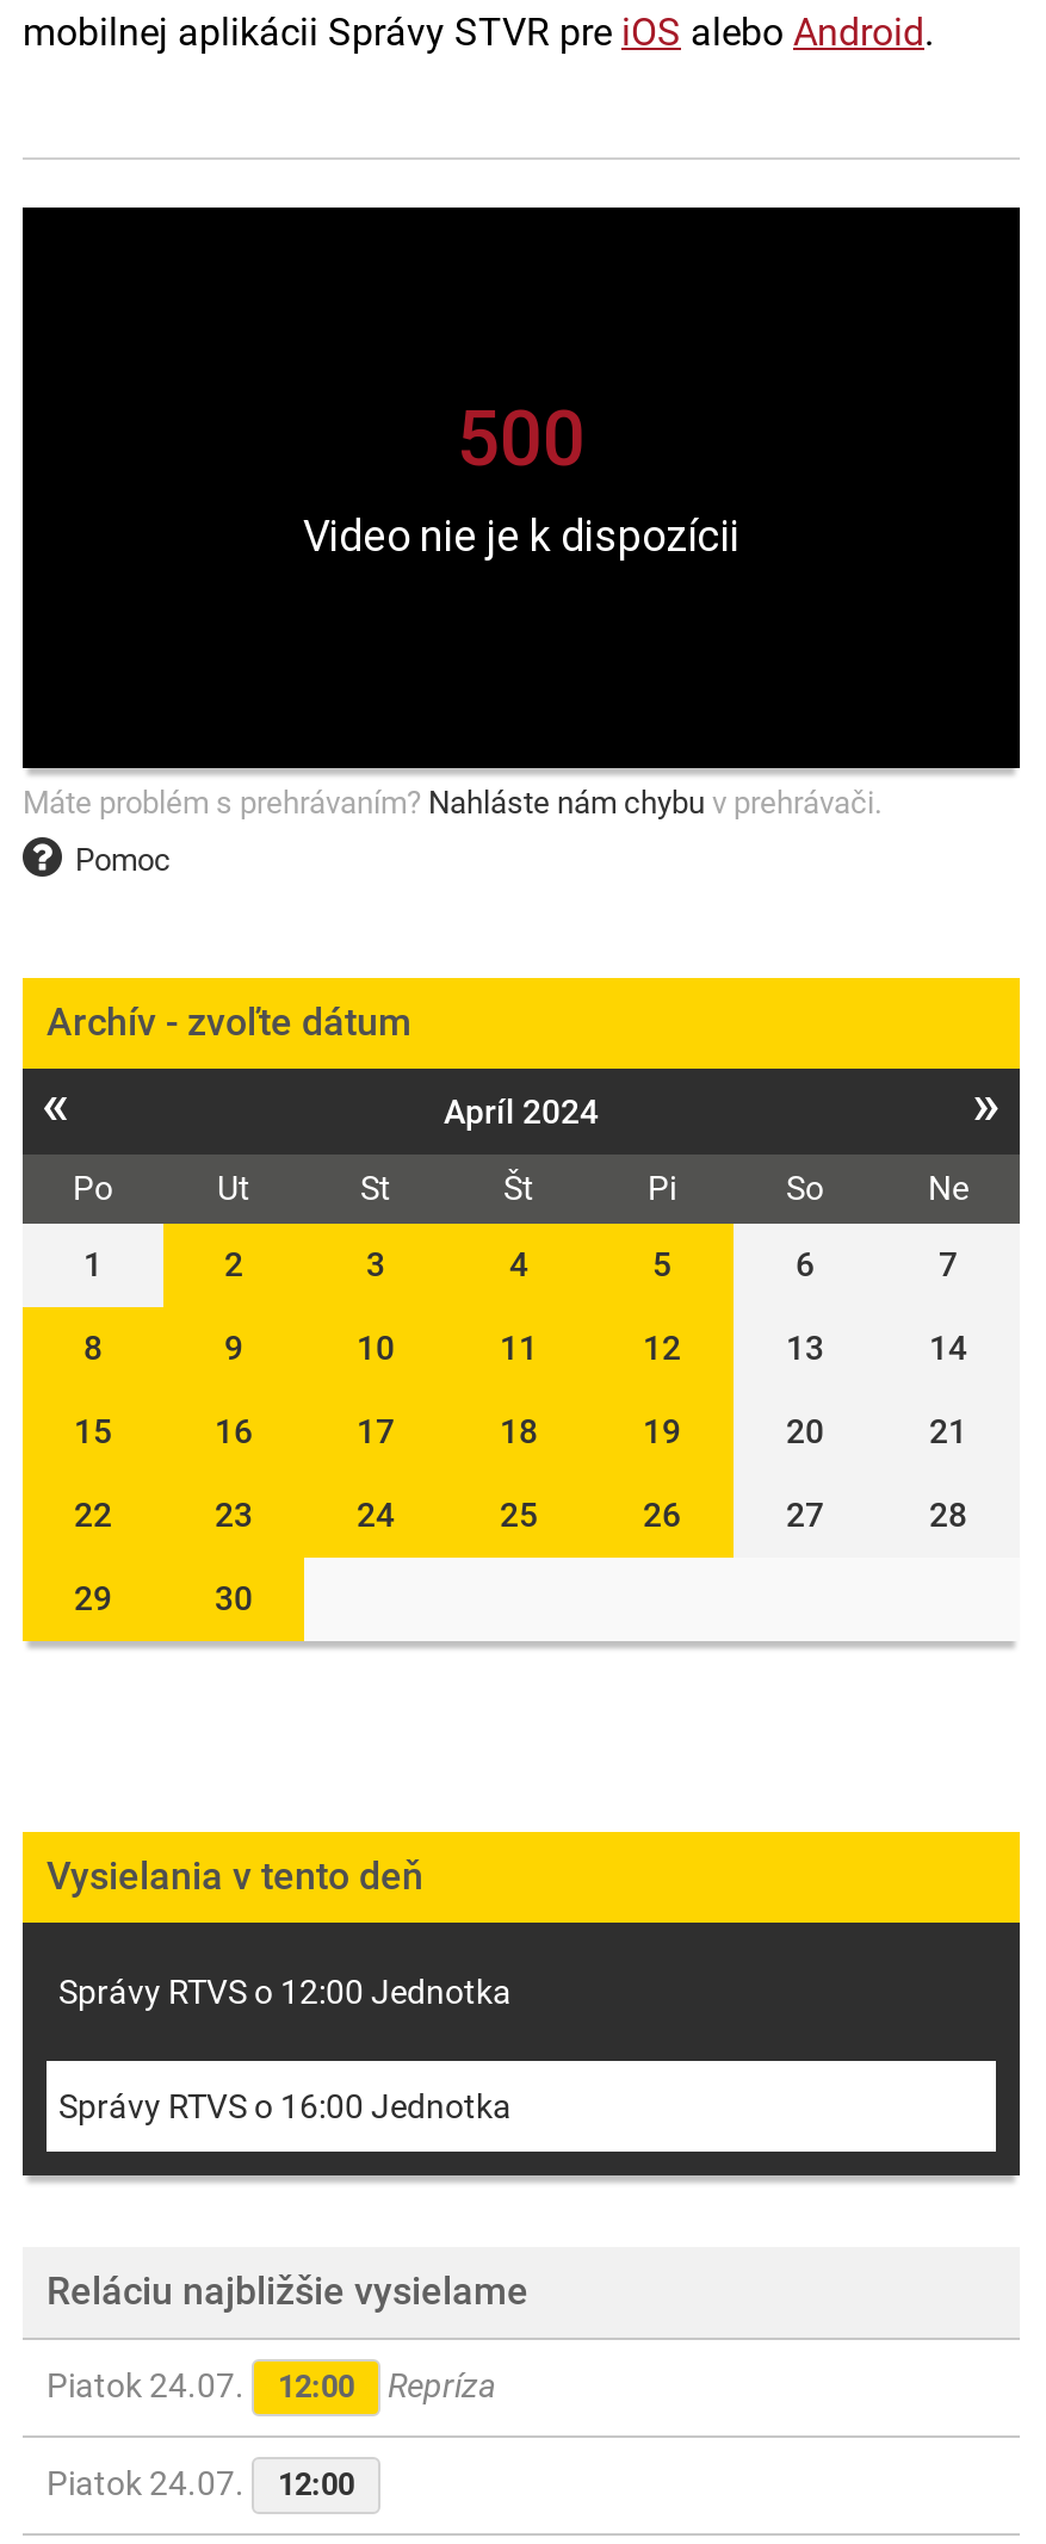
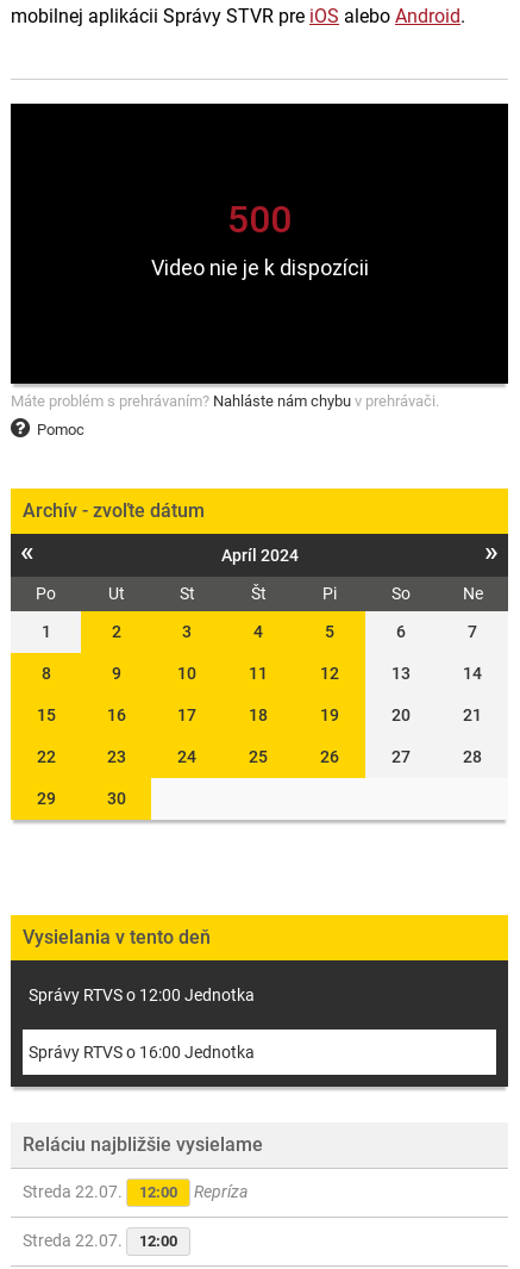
[47,2367,495,2405] Piatok 24.07. 12:00 Repríza -> [23,1182,248,1201] Streda 22.07. 12:00 Repríza
[47,2464,354,2502] Piatok 24.07. 12:00 -> [23,1231,177,1250] Streda 22.07. 12:00

